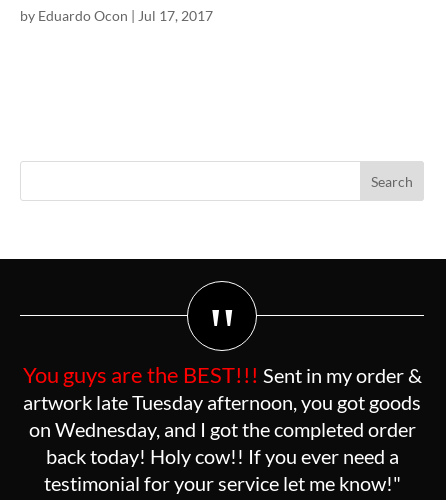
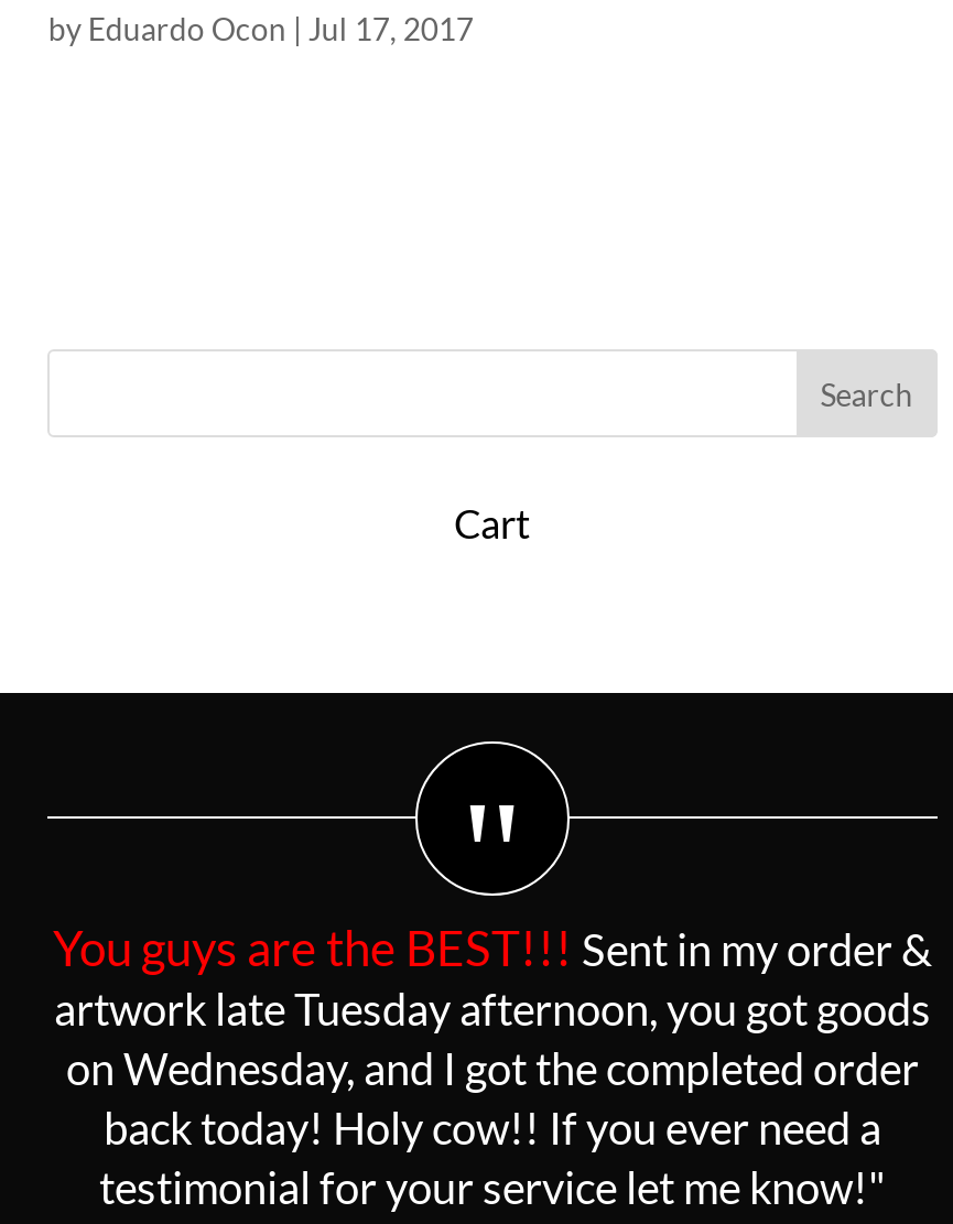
none -> [454,499,531,548] Cart

